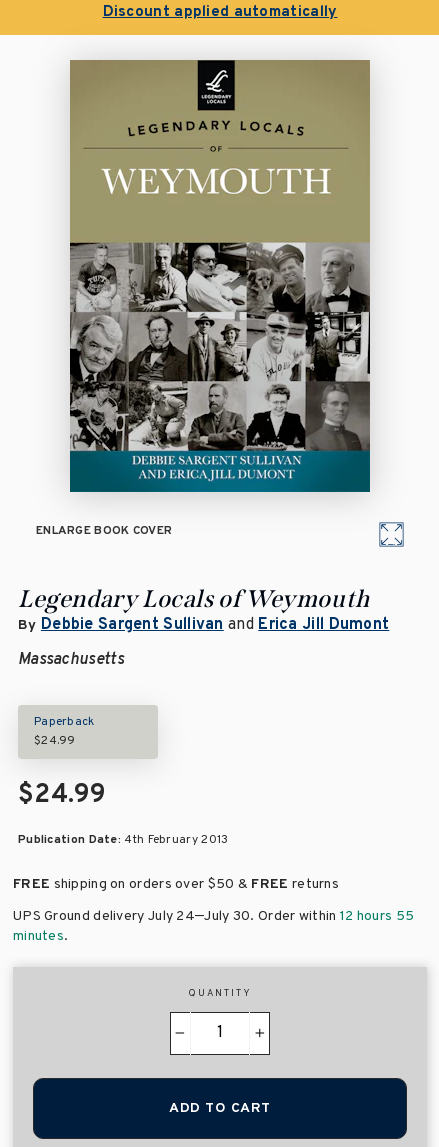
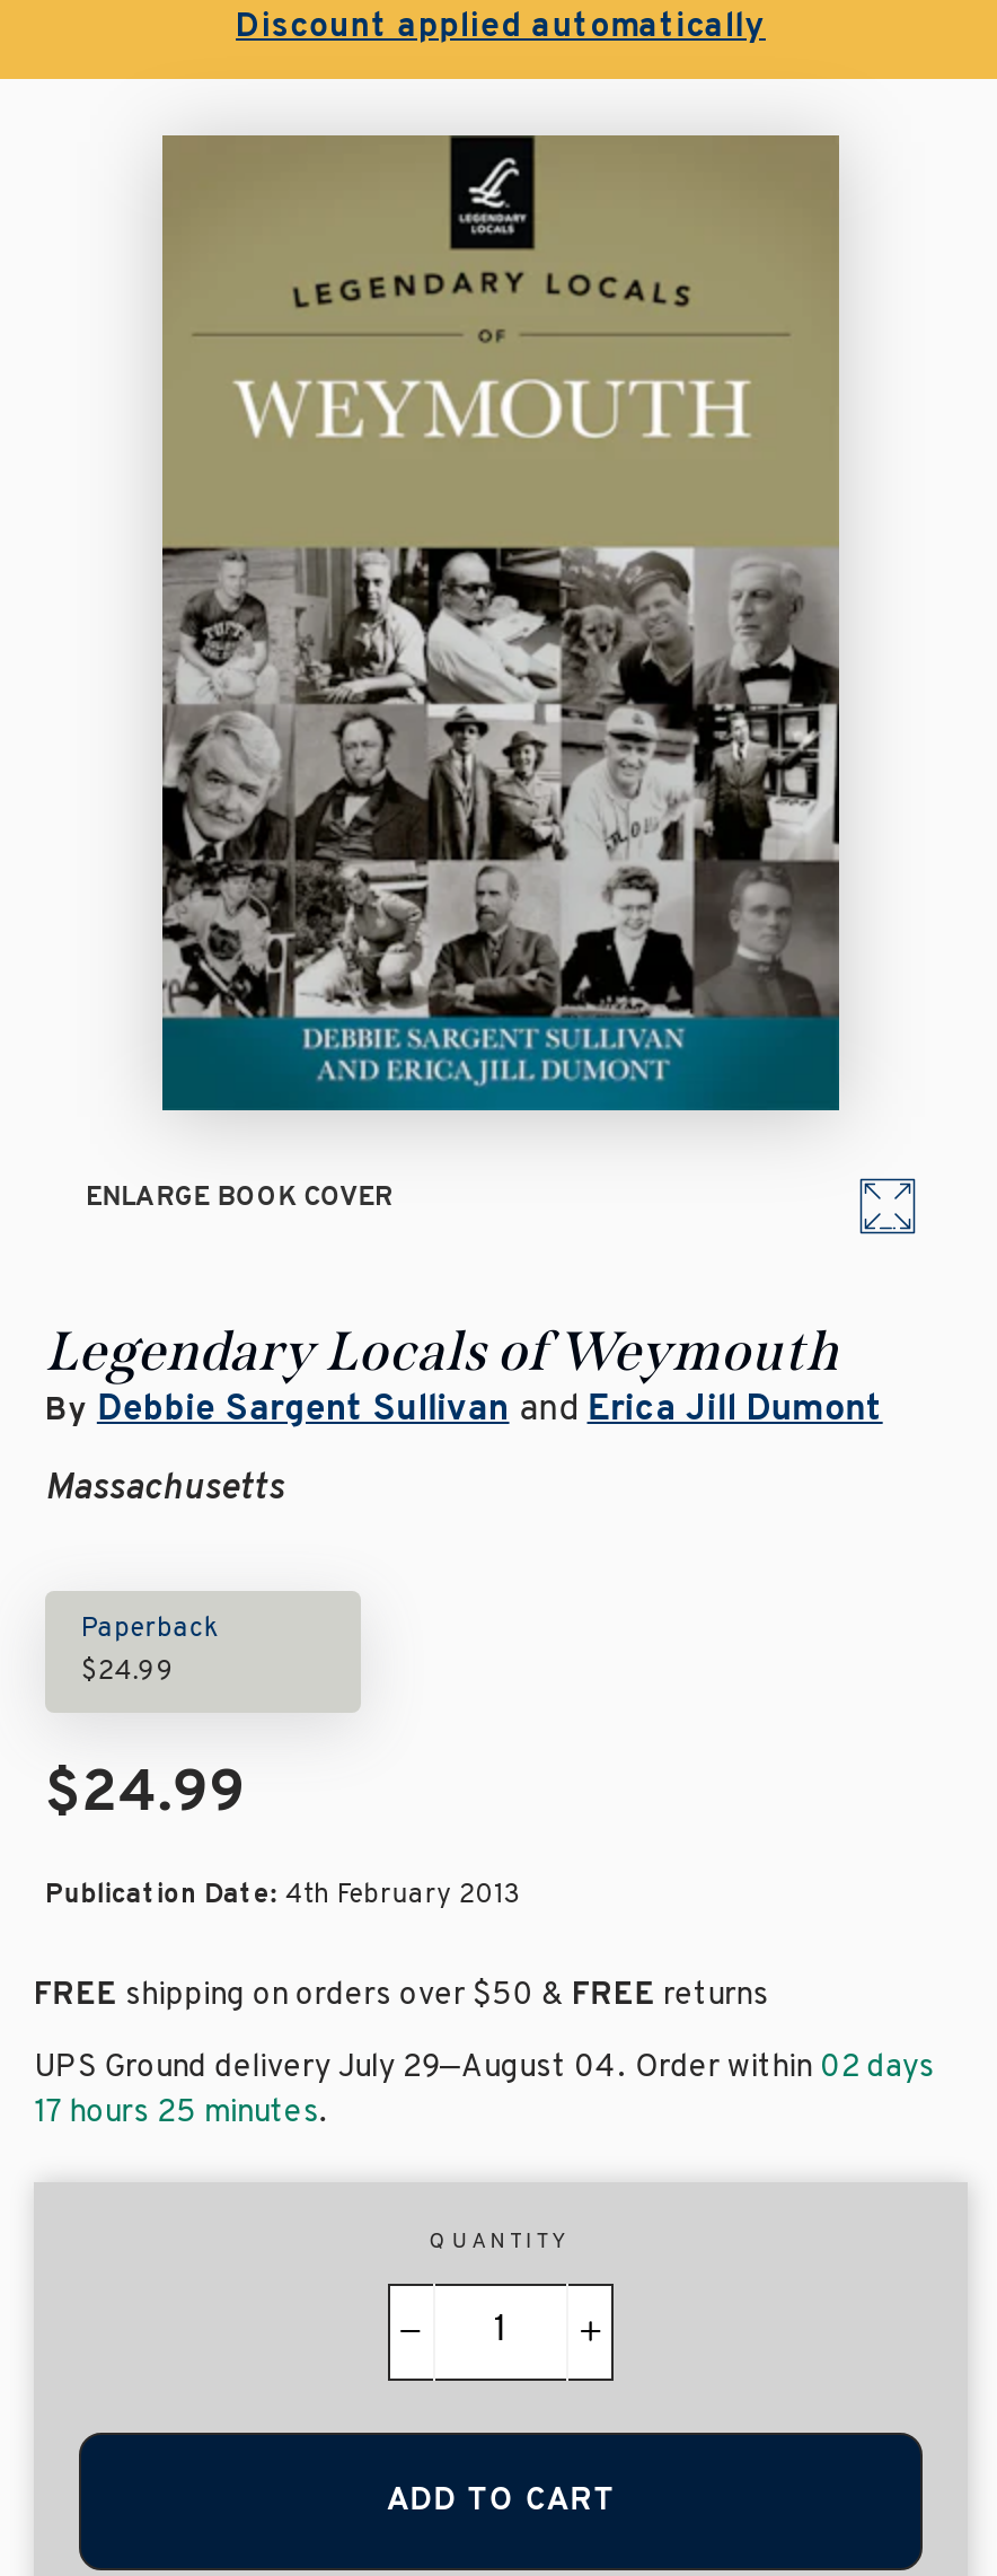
[13,906,414,945] UPS Ground delivery July 24–July 30. Order within 12 hours 55 | minutes. -> [34,2045,935,2133] UPS Ground delivery July 29–August 04. Order within 02 days | 17 hours 25 minutes.

